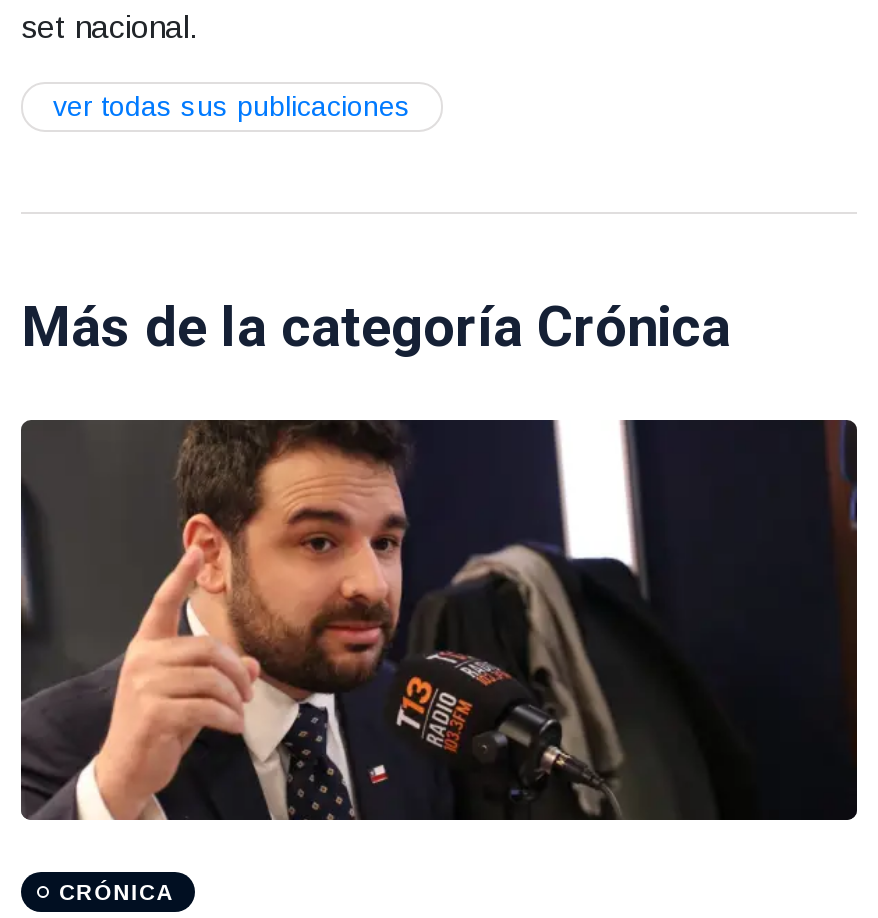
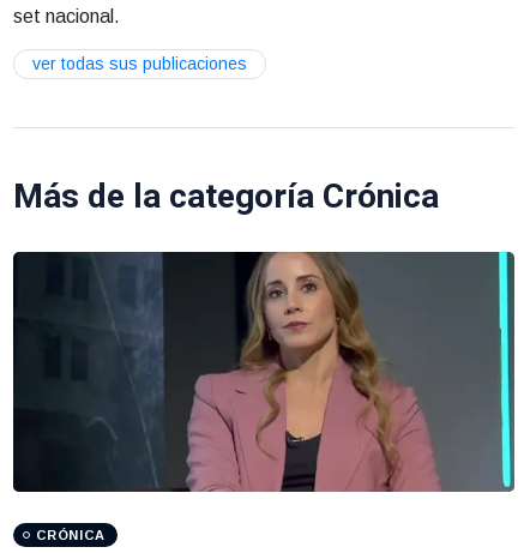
[19,418,859,822] [image] -> [12,251,516,493] [image]

